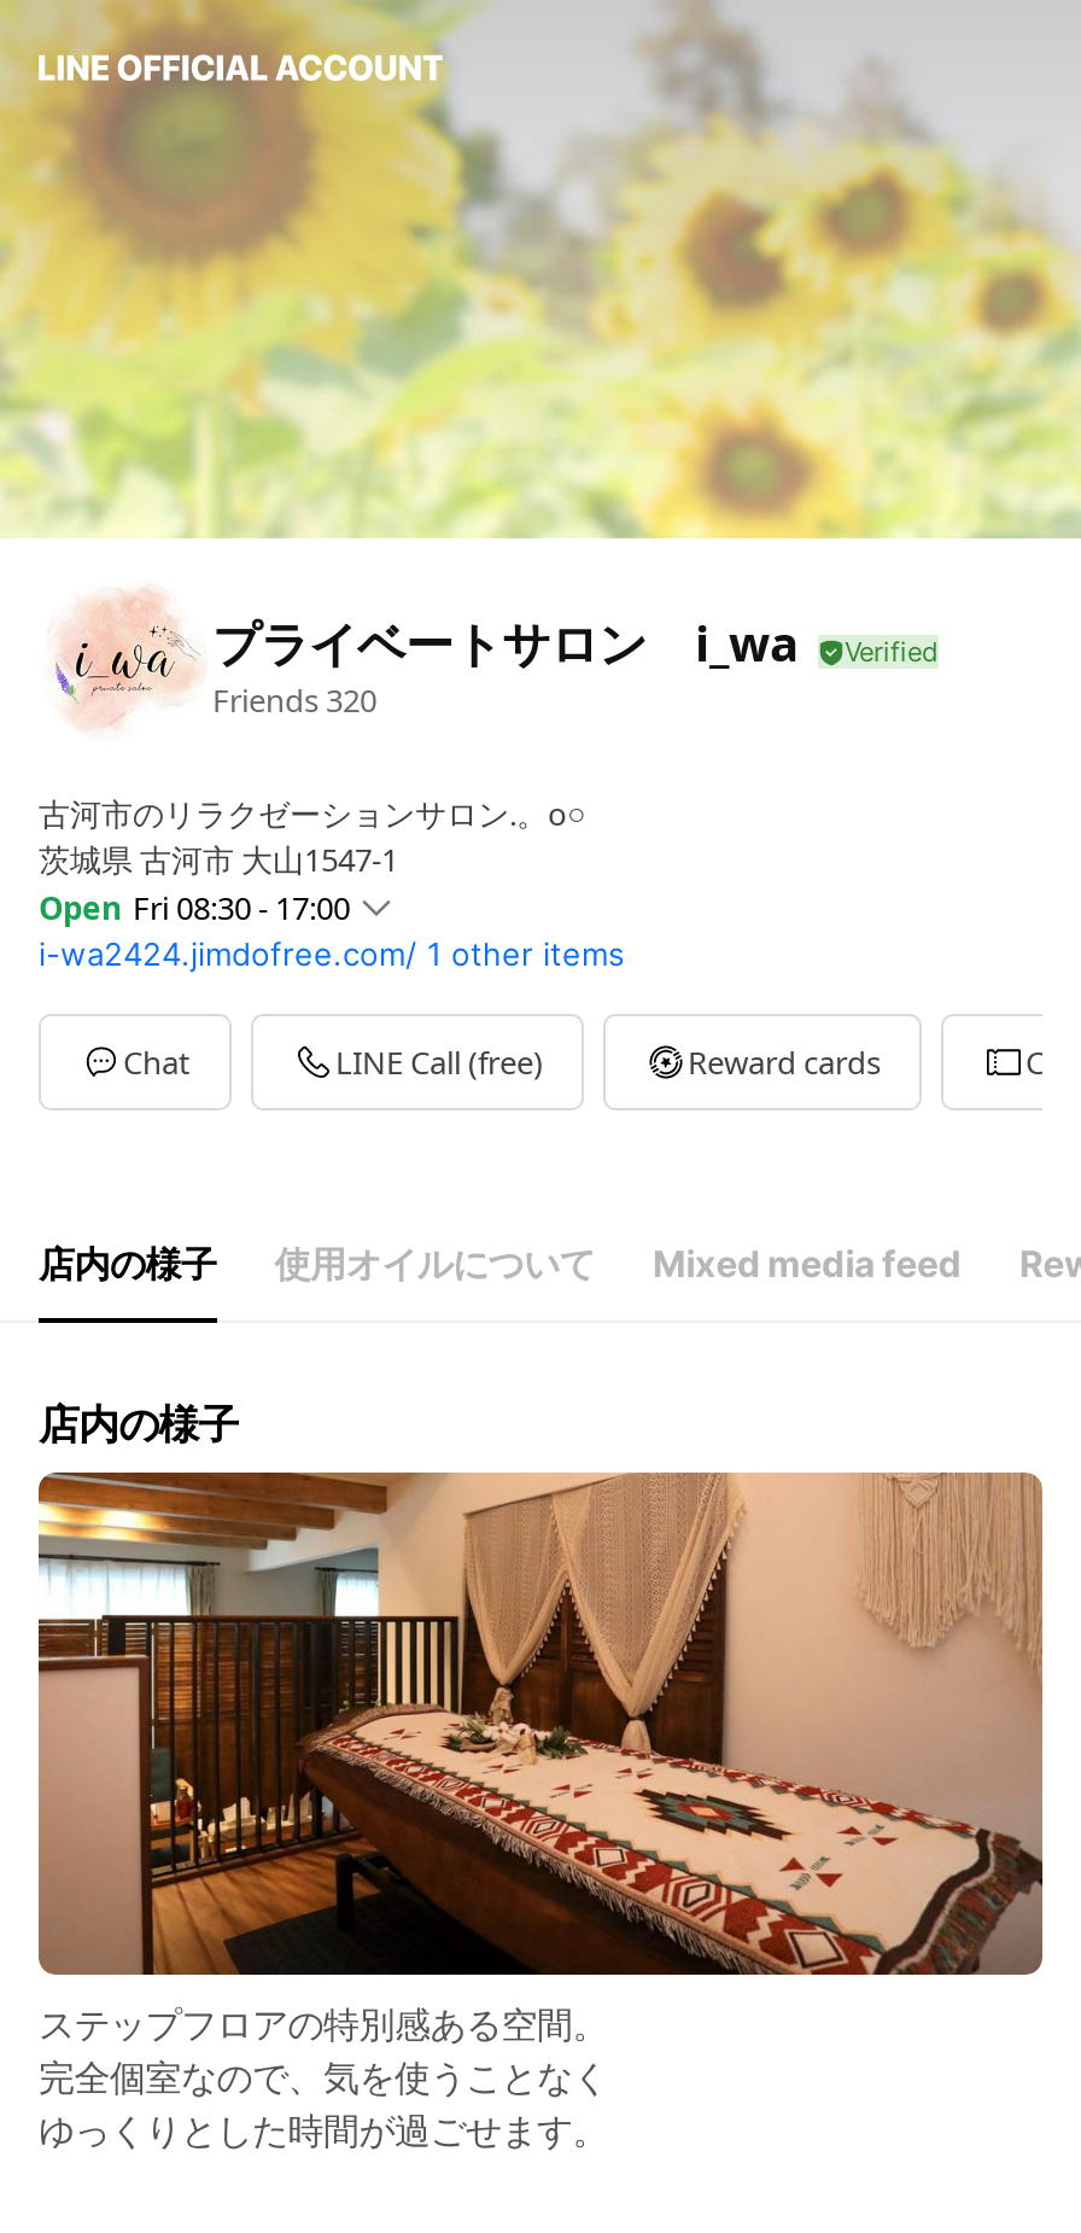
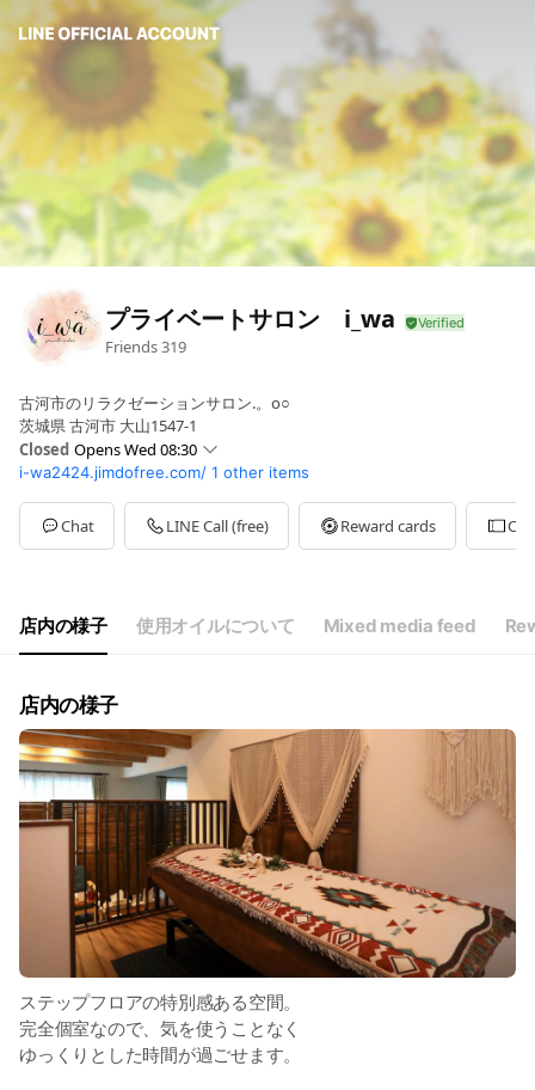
[212,678,376,722] Friends 320 -> [105,336,186,357] Friends 319
[39,887,350,930] Open Fri 08:30 - 17:00 -> [19,439,197,461] Closed Opens Wed 08:30

